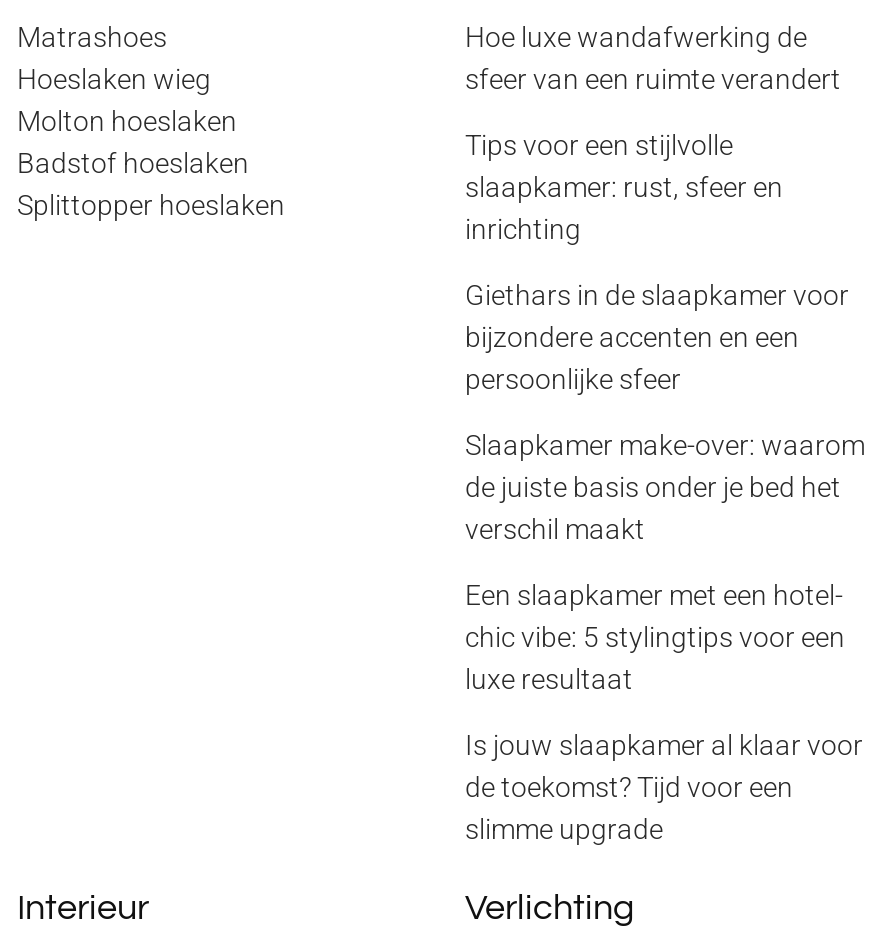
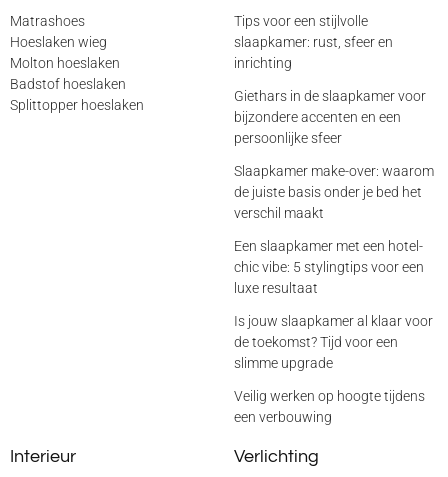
[465,20,841,94] Hoe luxe wandafwerking de | sfeer van een ruimte verandert -> none
moved [465,128,865,844] -> [234,12,434,370]: Tips voor een stijlvolle | slaapkamer: rust, sfeer en | inrichting | ... | de toekomst? Tijd voor een | slimme upgrade
none -> [234,387,425,424] Veilig werken op hoogte tijdens | een verbouwing

